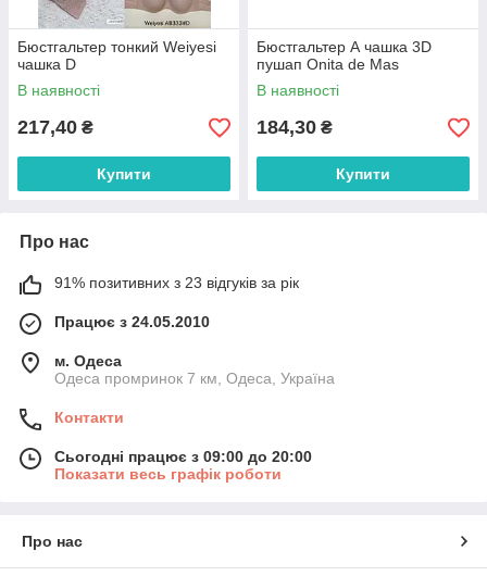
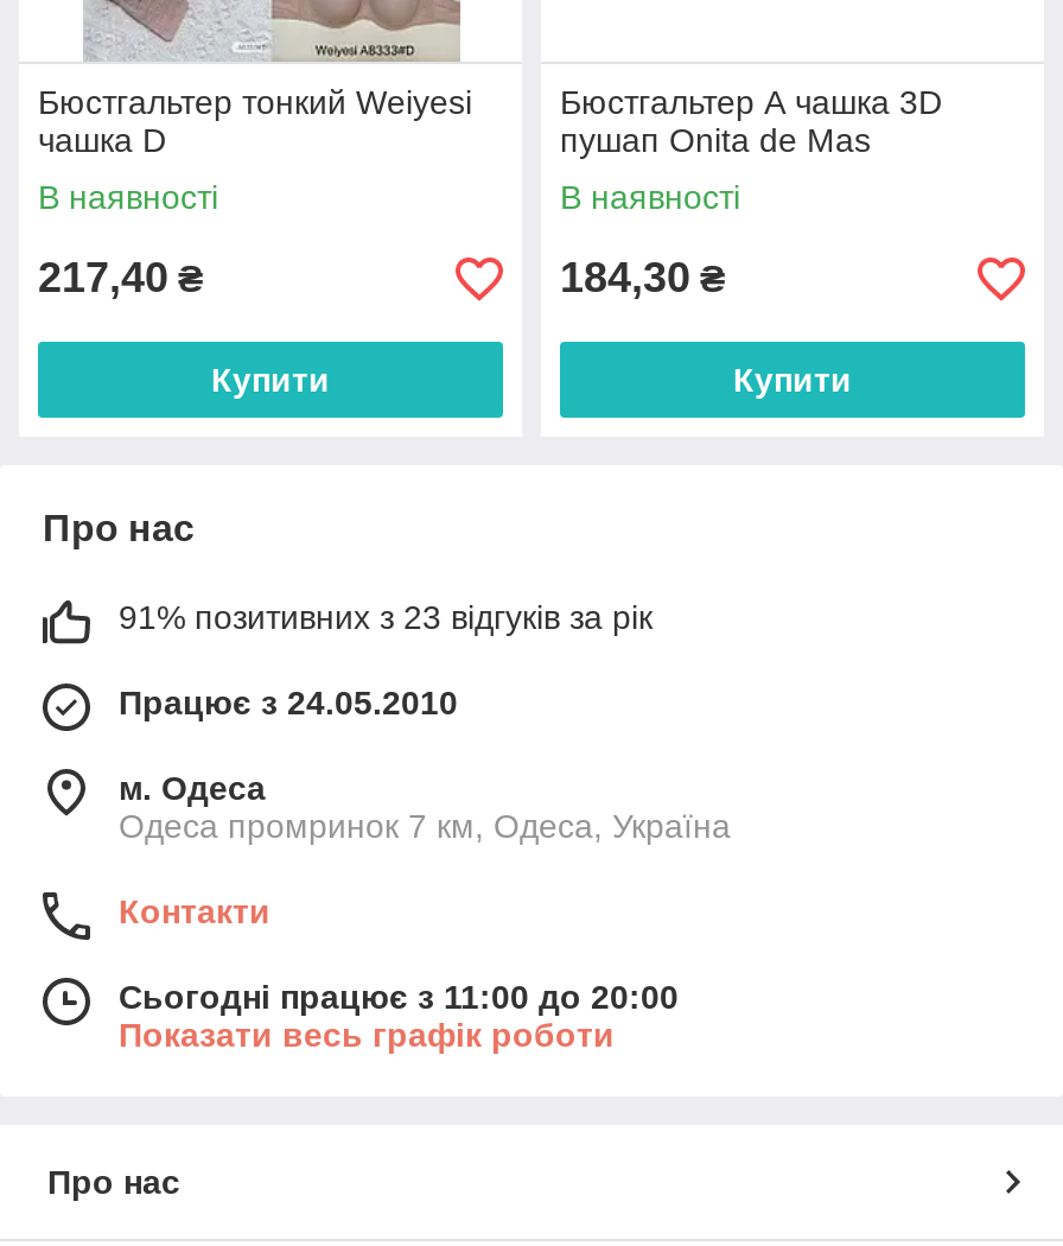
[54,448,312,466] Сьогодні працює з 09:00 до 20:00 -> [119,979,679,1017] Сьогодні працює з 11:00 до 20:00

